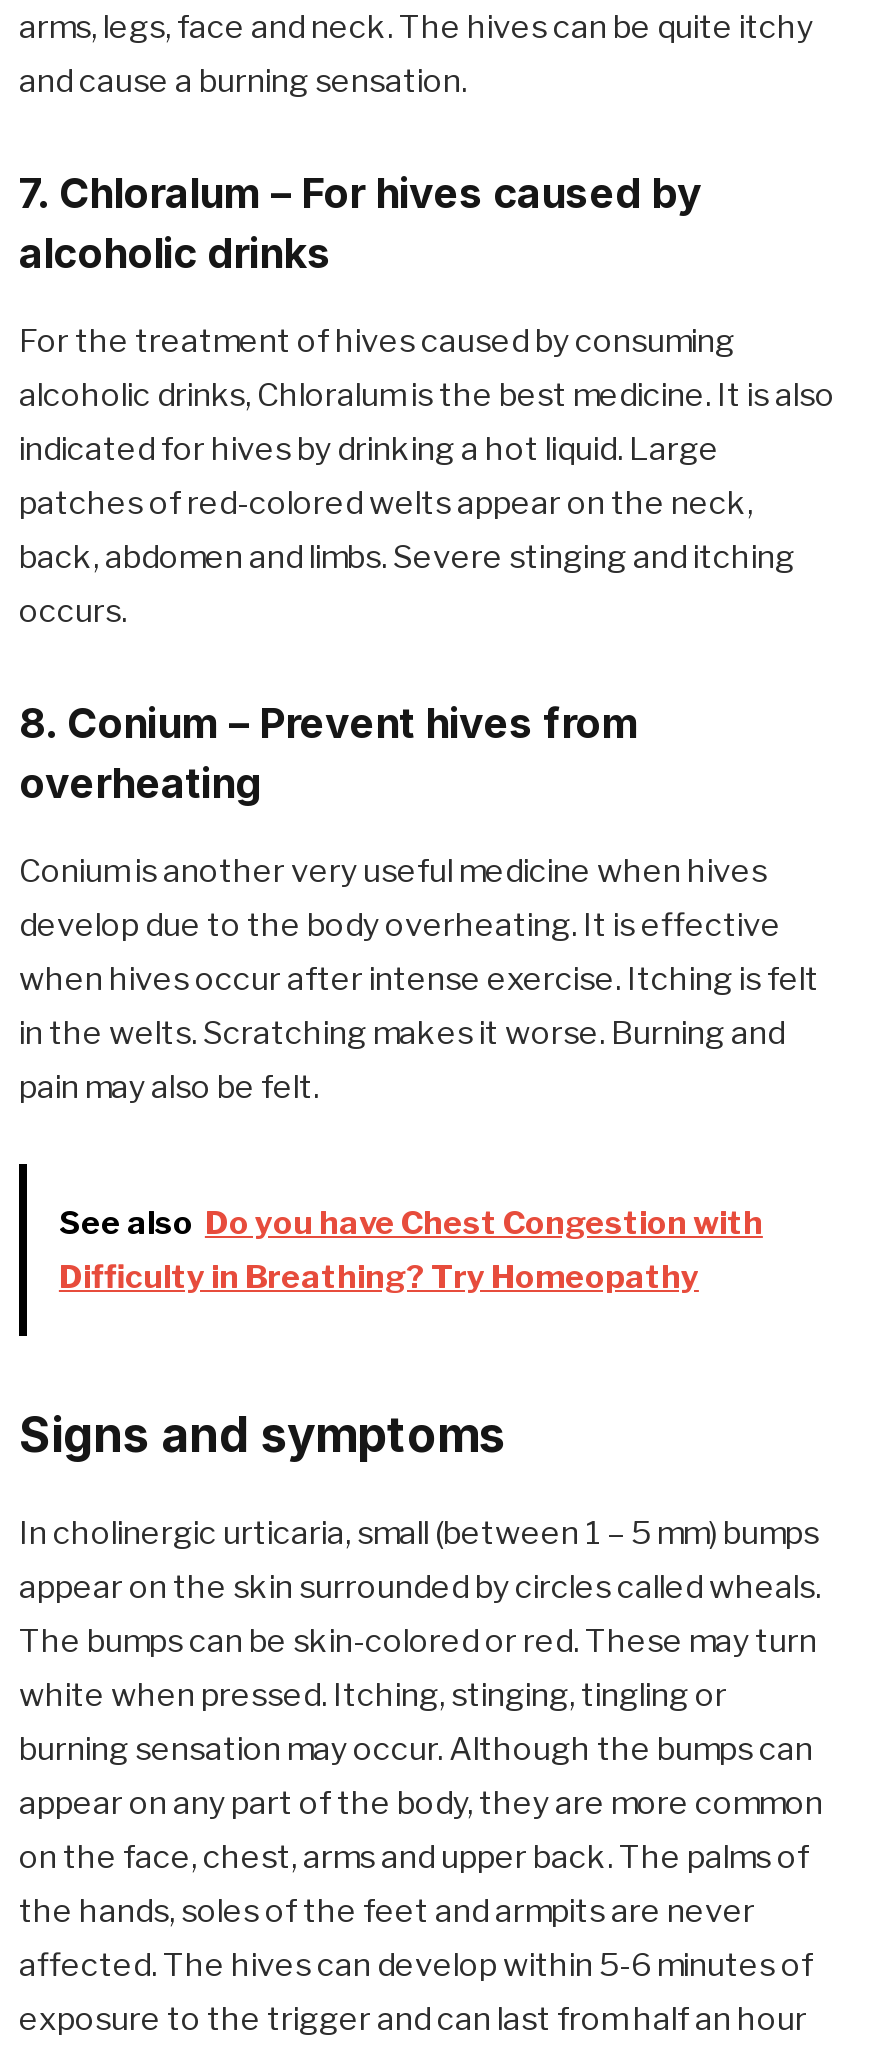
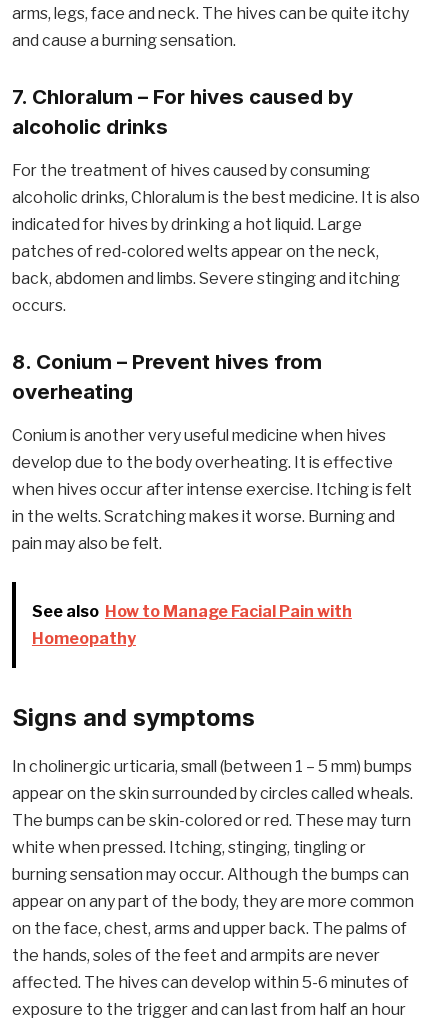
[59,1203,763,1295] See also Do you have Chest Congestion with | Difficulty in Breathing? Try Homeopathy -> [32,602,352,648] See also How to Manage Facial Pain with | Homeopathy

